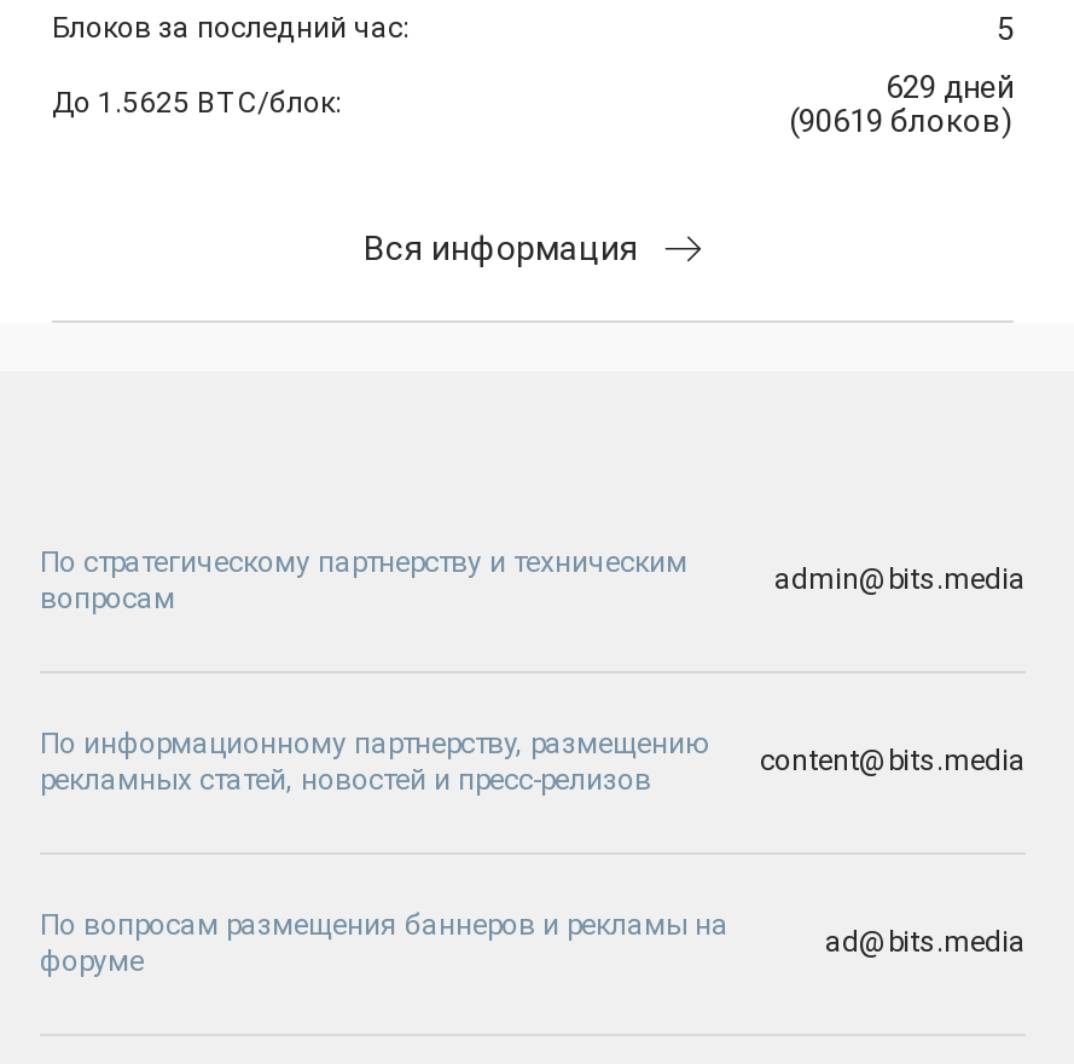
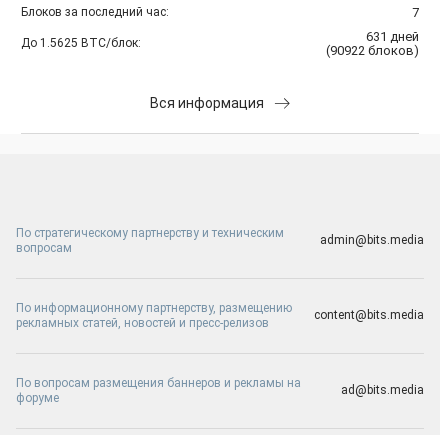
[997,12,1014,48] 5 -> [412,5,419,20] 7
[886,70,1014,106] 629 дней -> [366,29,419,44] 631 дней
[789,104,1014,140] (90619 блоков) -> [326,43,419,58] (90922 блоков)

